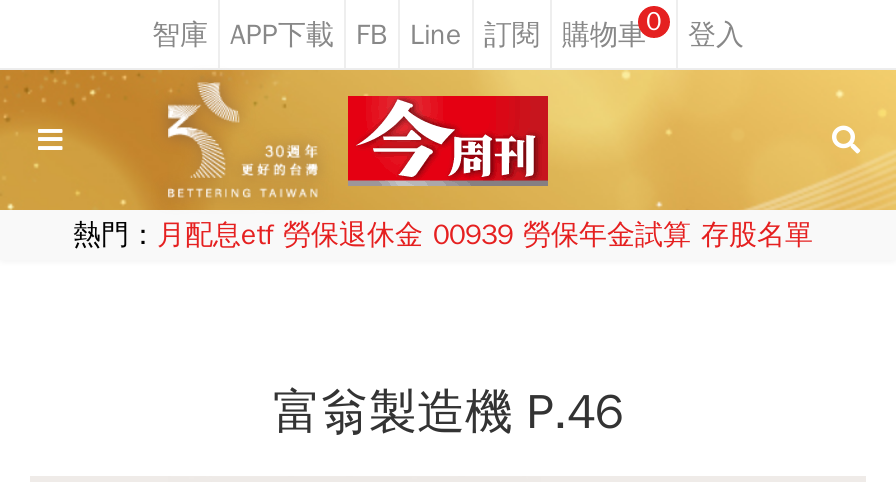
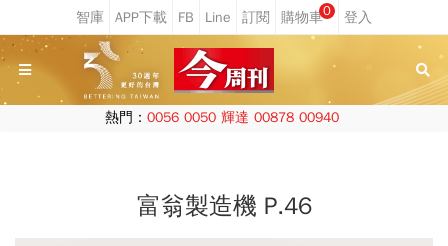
[73,218,813,252] 熱門：月配息etf 勞保退休金 00939 勞保年金試算 存股名單 -> [104,109,338,126] 熱門：0056 0050 輝達 00878 00940

